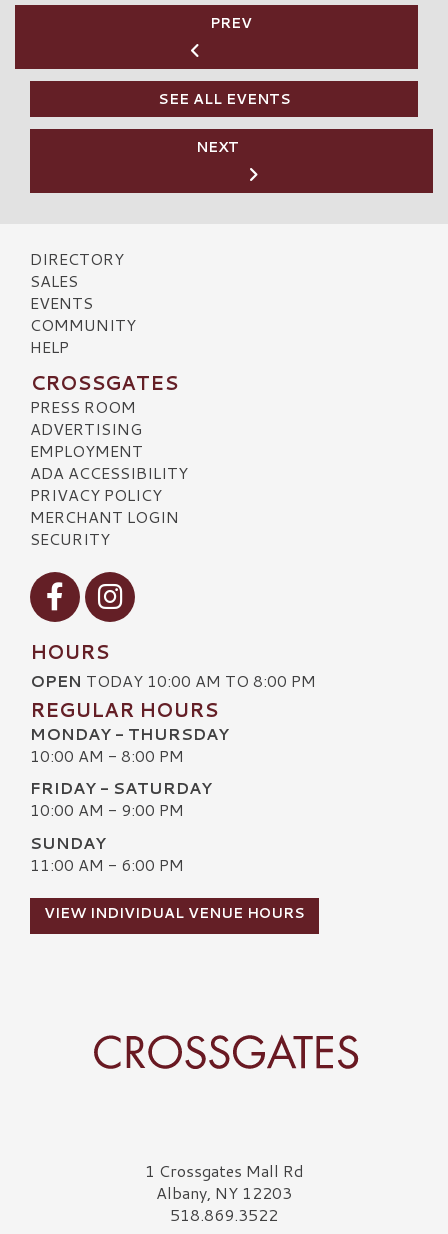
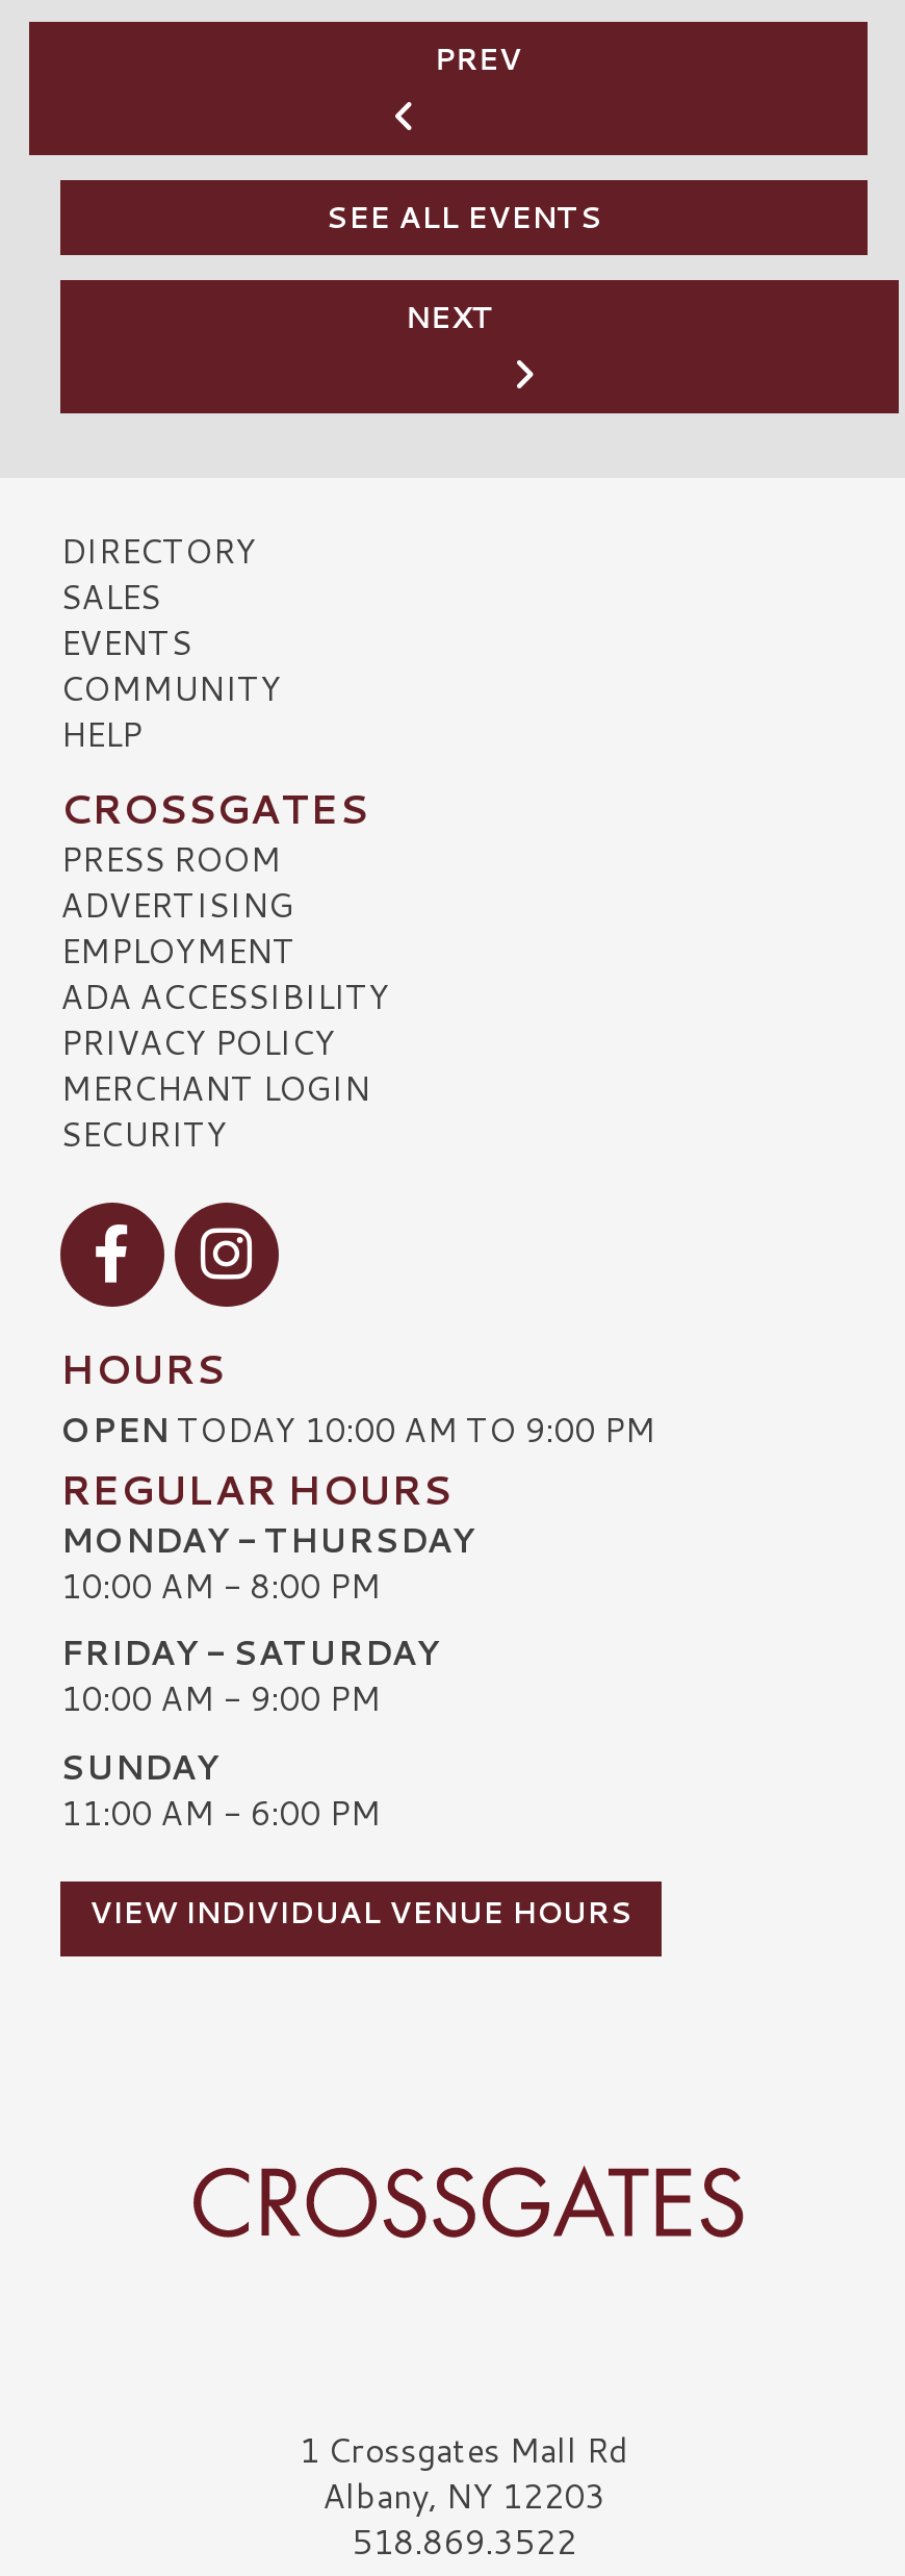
[30,669,316,692] OPEN TODAY 10:00 AM TO 8:00 PM -> [60,1404,655,1452] OPEN TODAY 10:00 AM TO 9:00 PM

